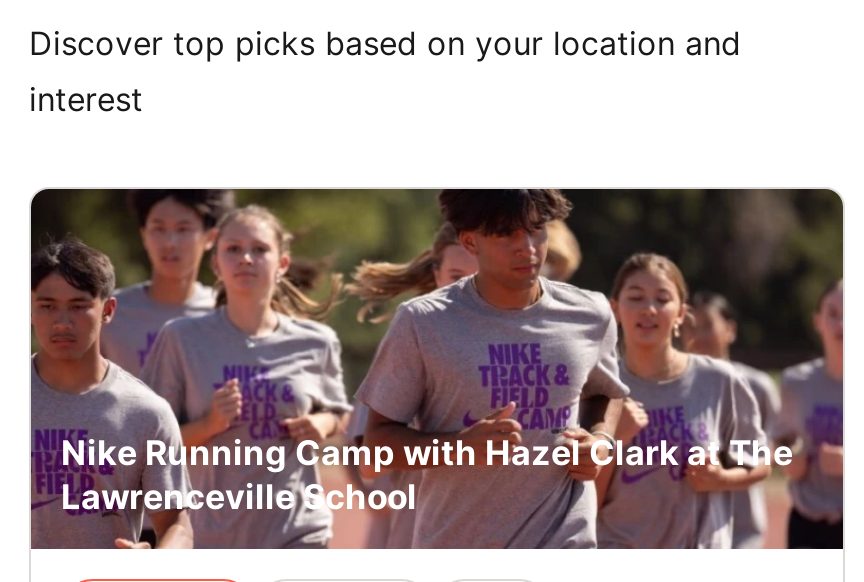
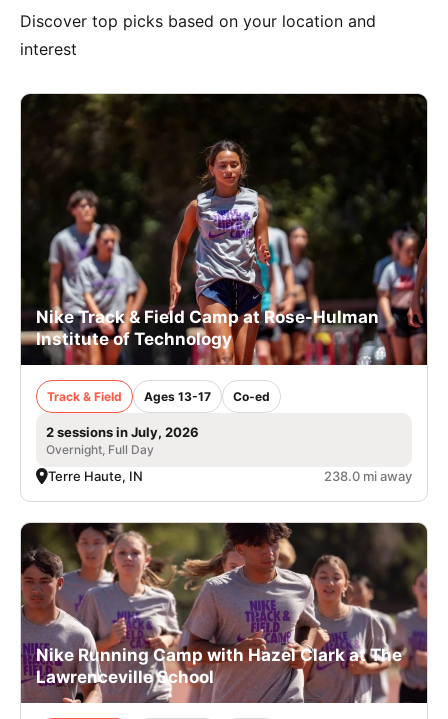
none -> [20,93,428,484] [image] | Nike Track & Field Camp at Rose-Hulman | Institute of Technology | Track & Field | Ages 13-17 | Co-ed | 2 sessions in July, 2026 | Overnight, Full Day | Terre Haute, IN | 238.0 mi away

